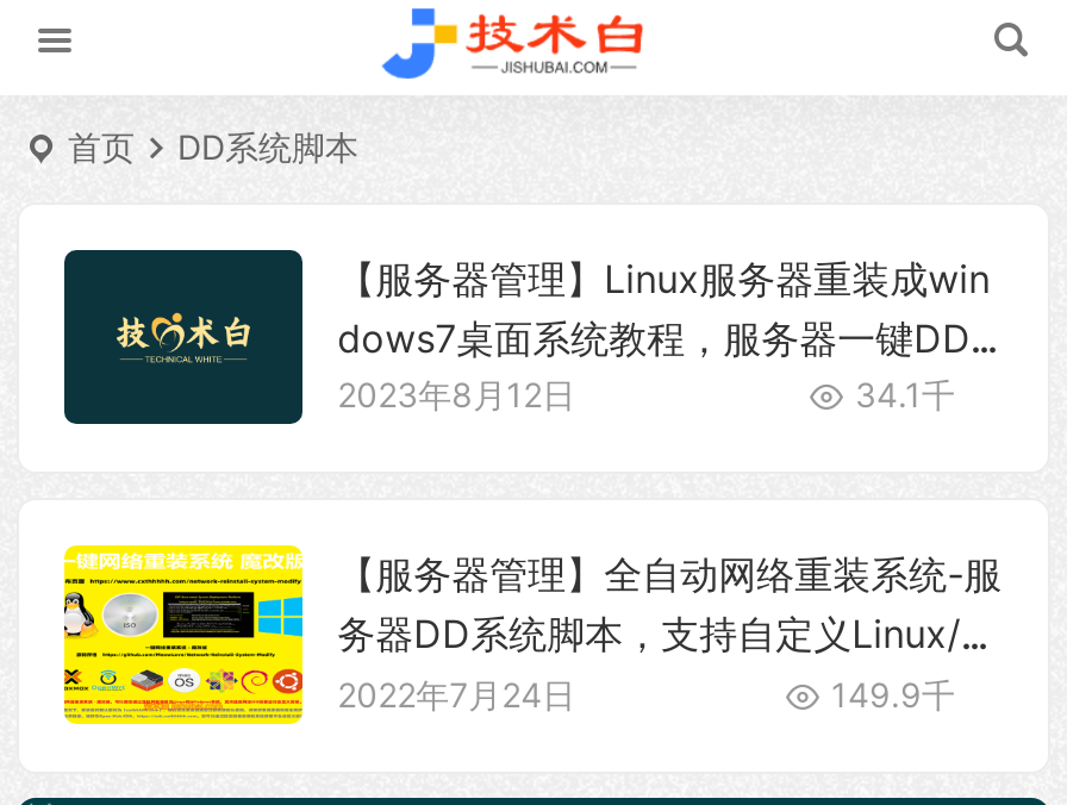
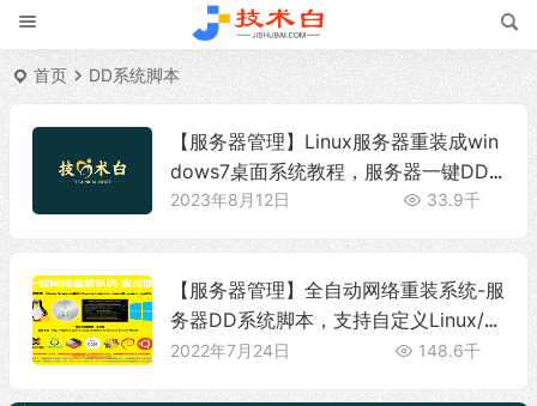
[855,375,955,415] 34.1千 -> [427,190,481,210] 33.9千
[831,675,955,715] 149.9千 -> [418,340,481,361] 148.6千

